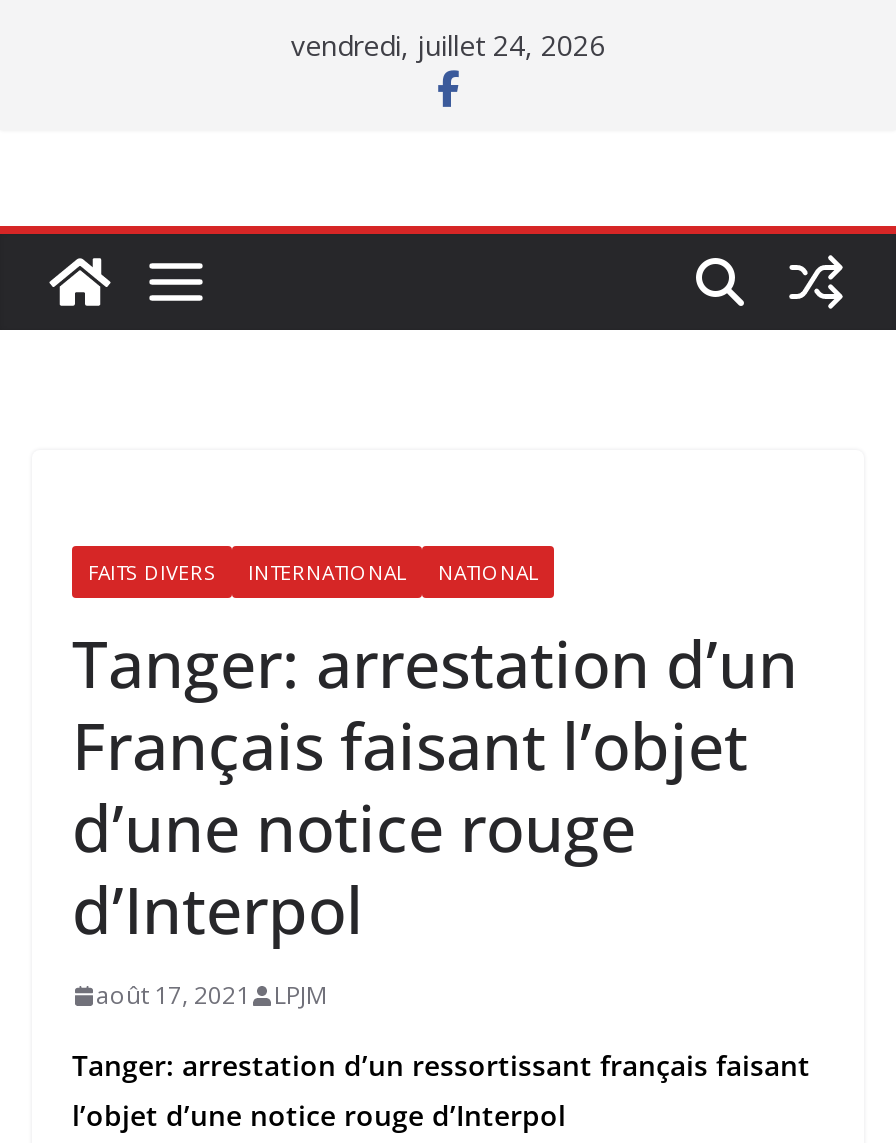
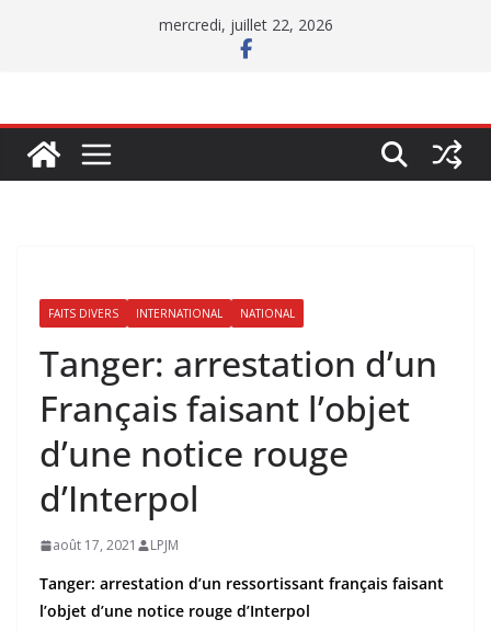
[291,26,605,64] vendredi, juillet 24, 2026 -> [158,14,333,35] mercredi, juillet 22, 2026

